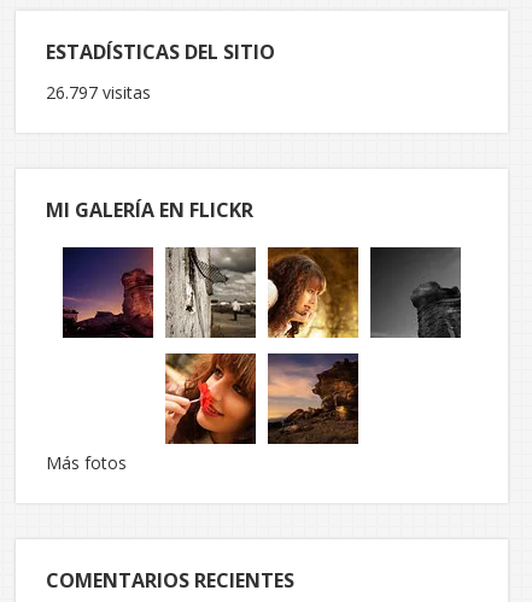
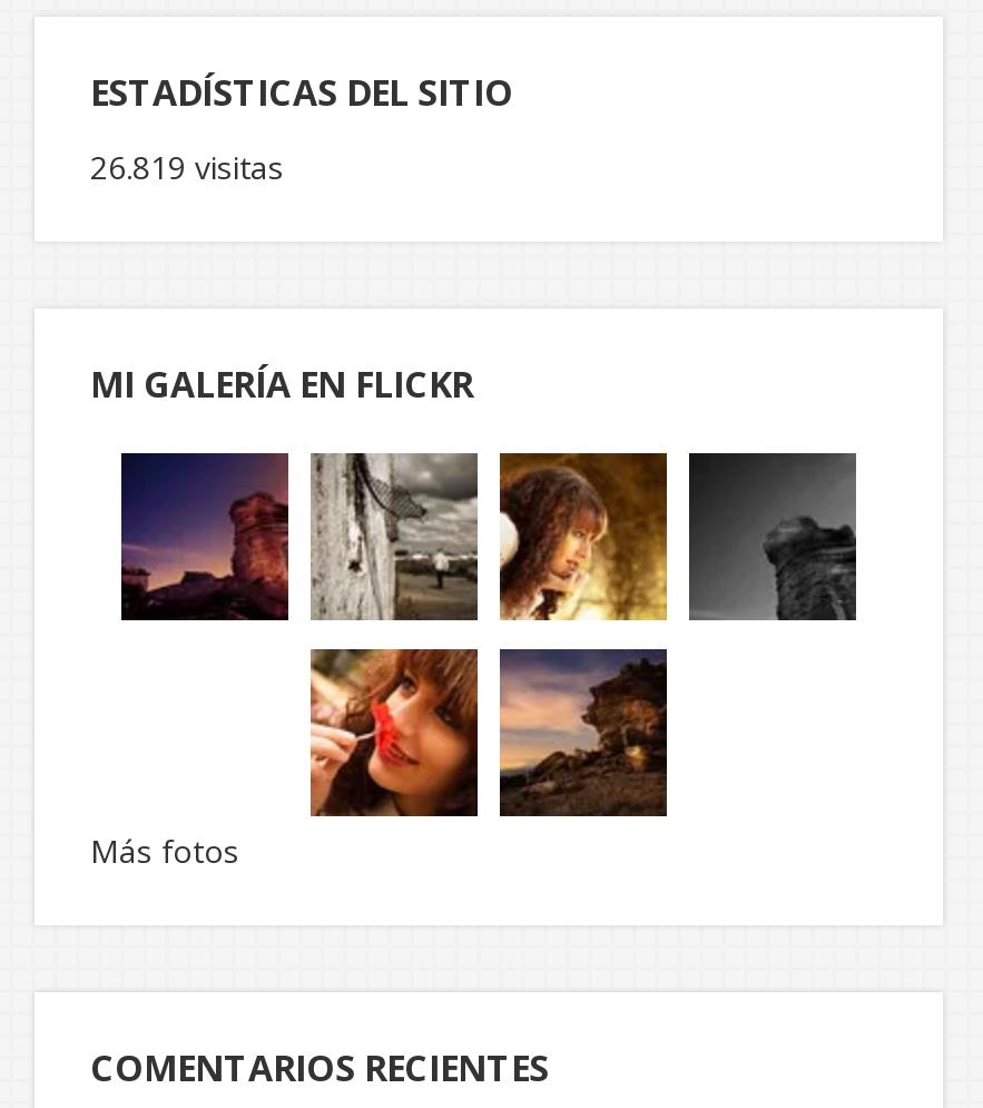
[46,81,151,104] 26.797 visitas -> [90,146,284,188] 26.819 visitas

